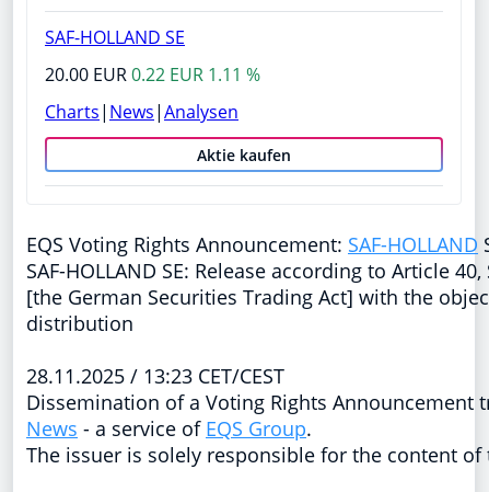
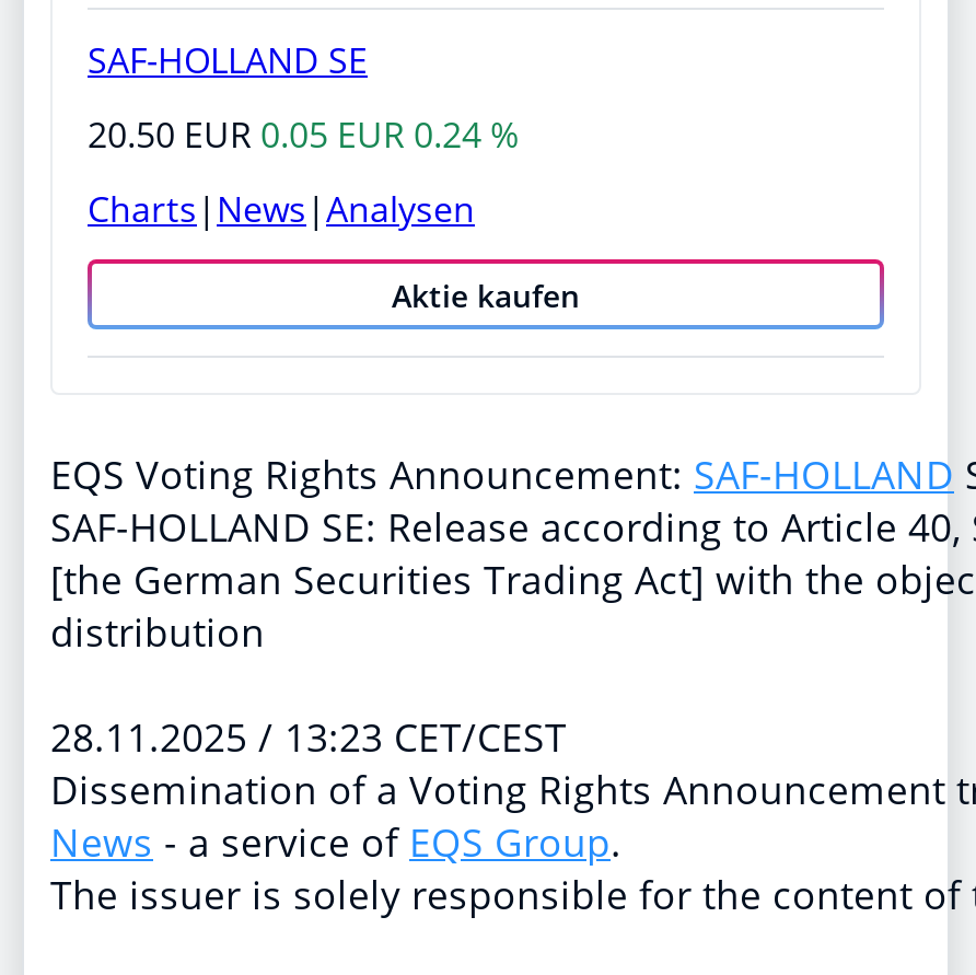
[45,62,260,87] 20.00 EUR 0.22 EUR 1.11 % -> [88,111,519,159] 20.50 EUR 0.05 EUR 0.24 %

